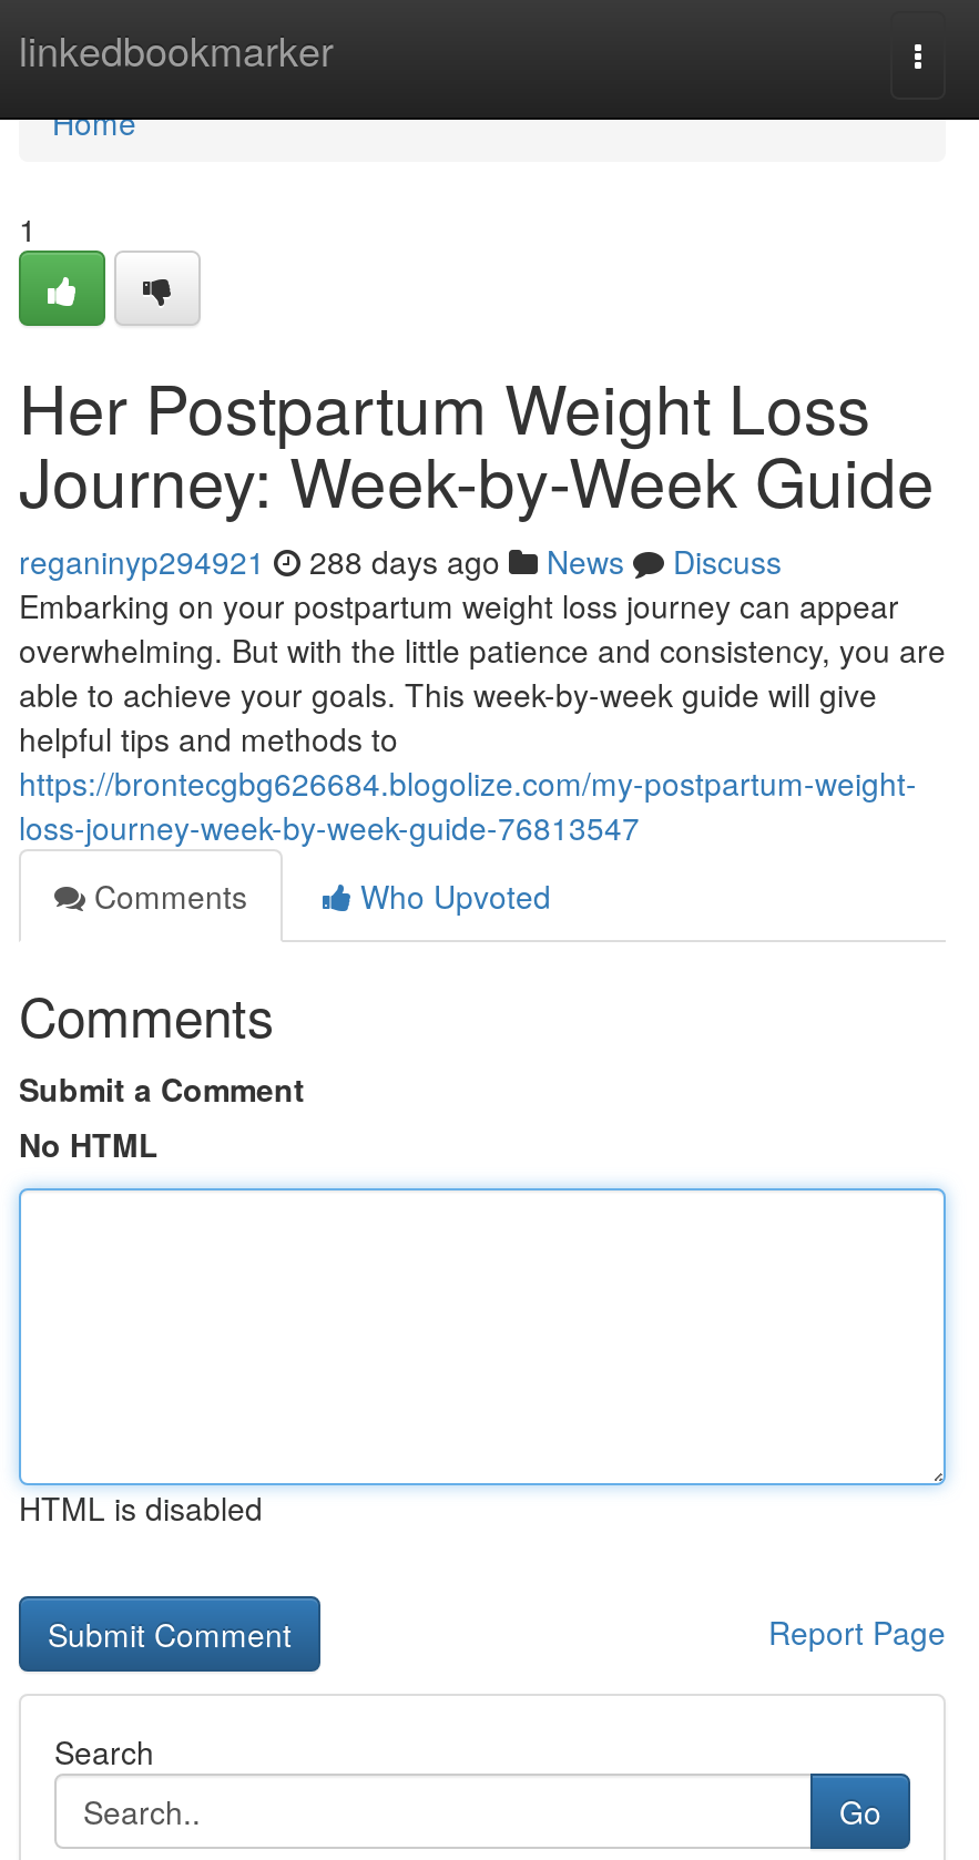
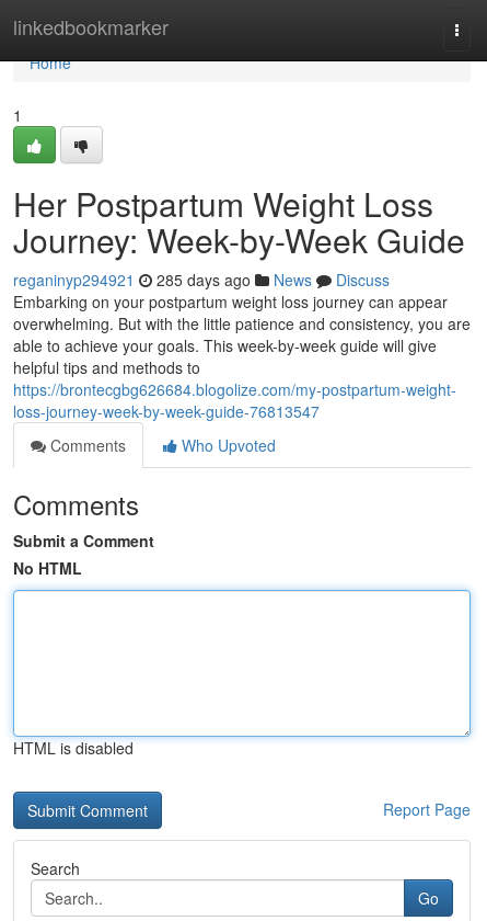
[19,539,782,583] reganinyp294921 288 days ago News Discuss -> [13,269,390,291] reganinyp294921 285 days ago News Discuss

